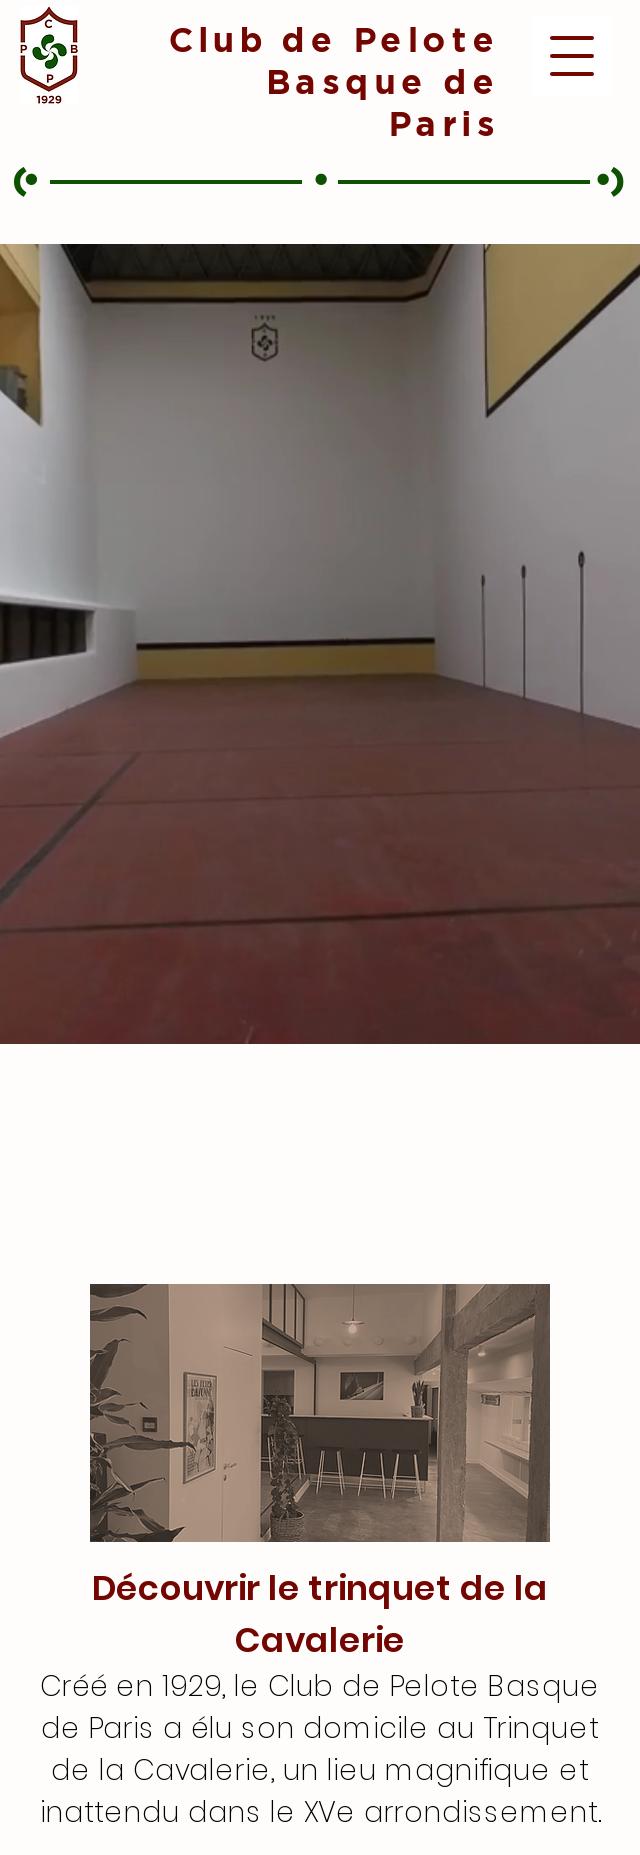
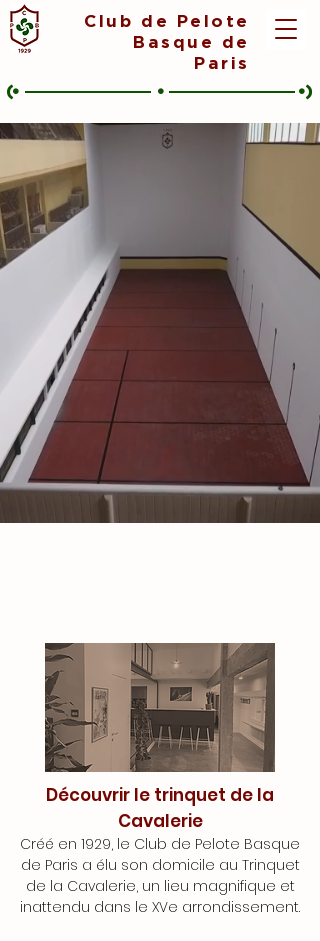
[6,242,634,1042] [image] -> [3,122,317,523] [image]

